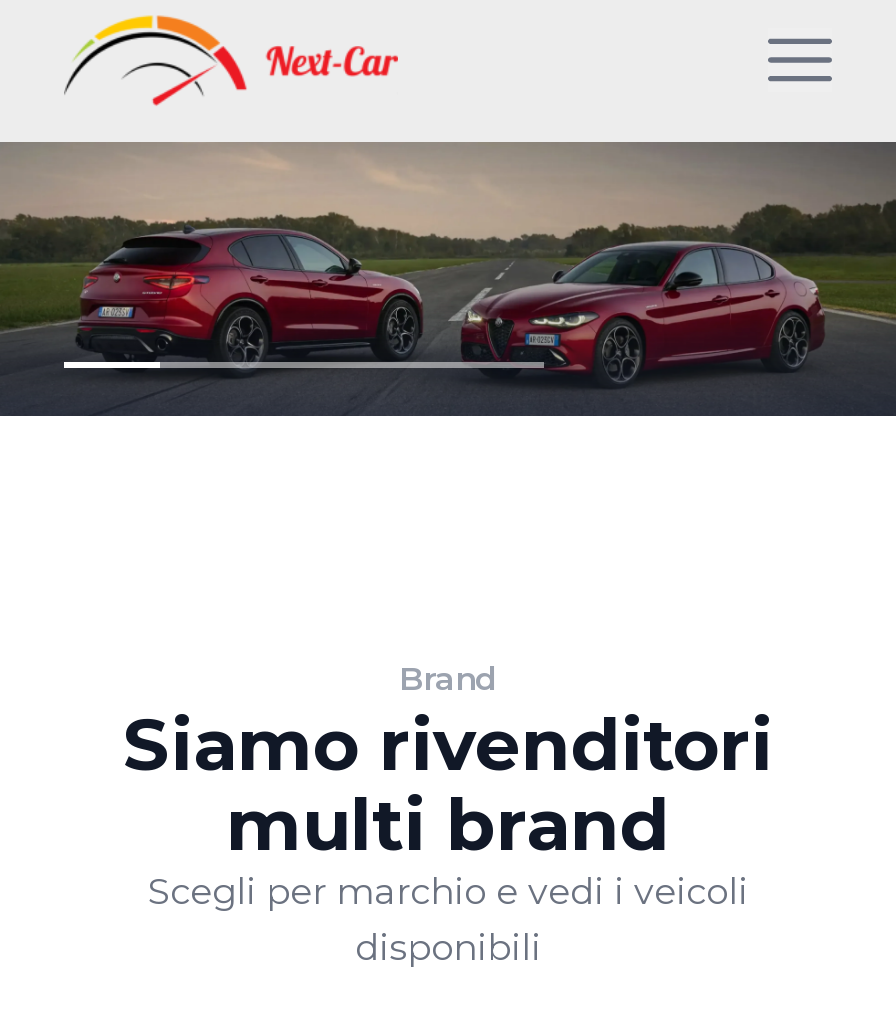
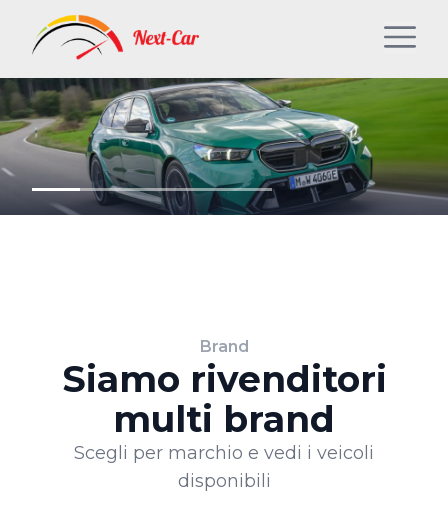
[6,142,890,414] [image] -> [3,78,445,215] [image]

